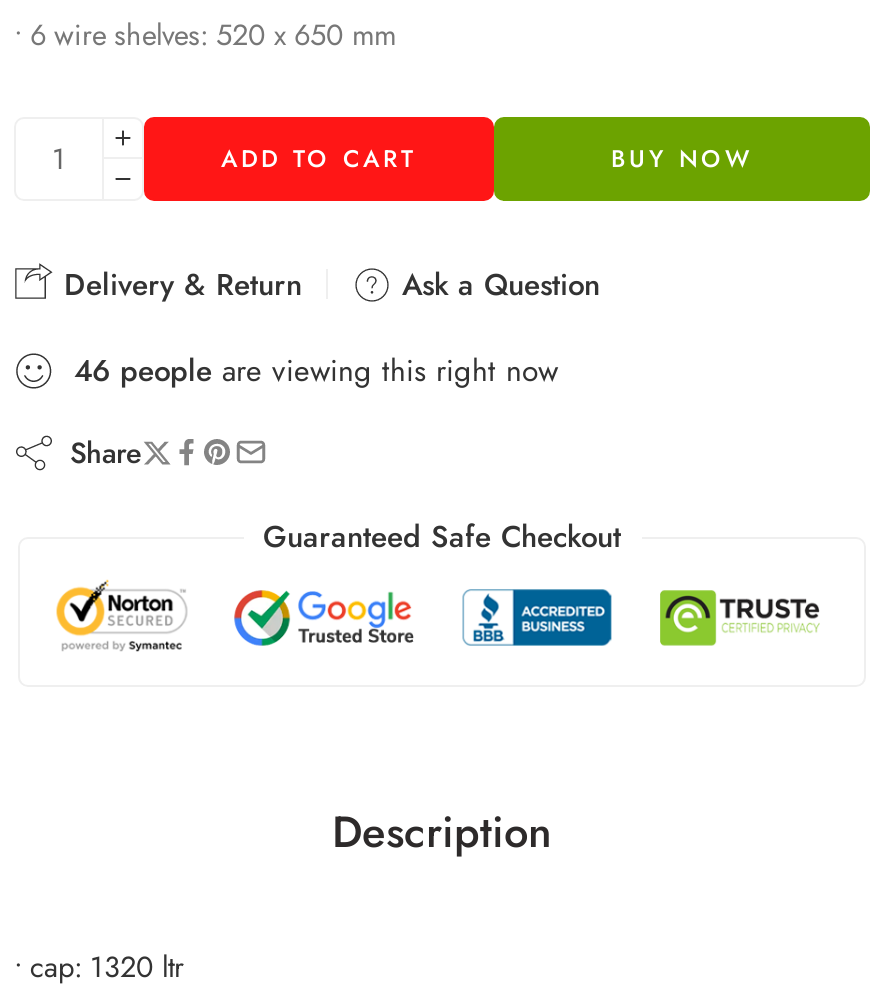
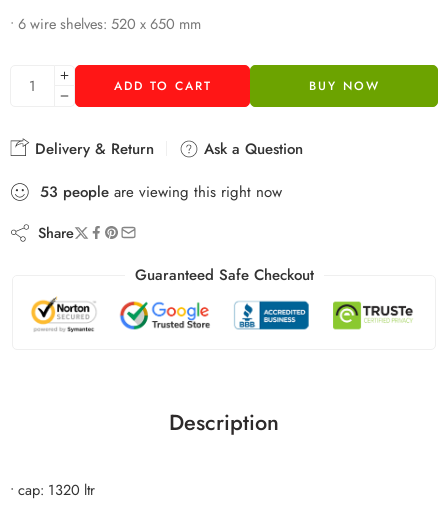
[74,349,558,393] 46 people are viewing this right now -> [40,181,282,203] 53 people are viewing this right now

